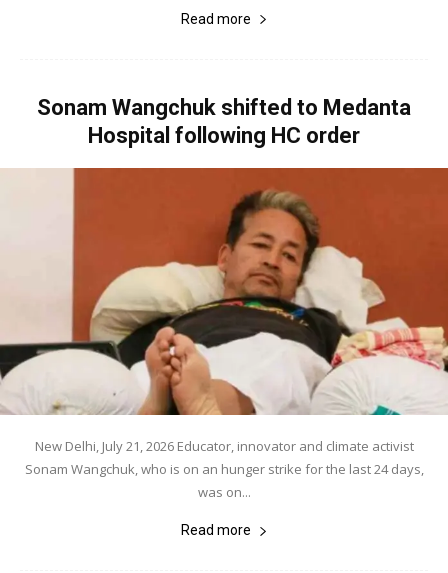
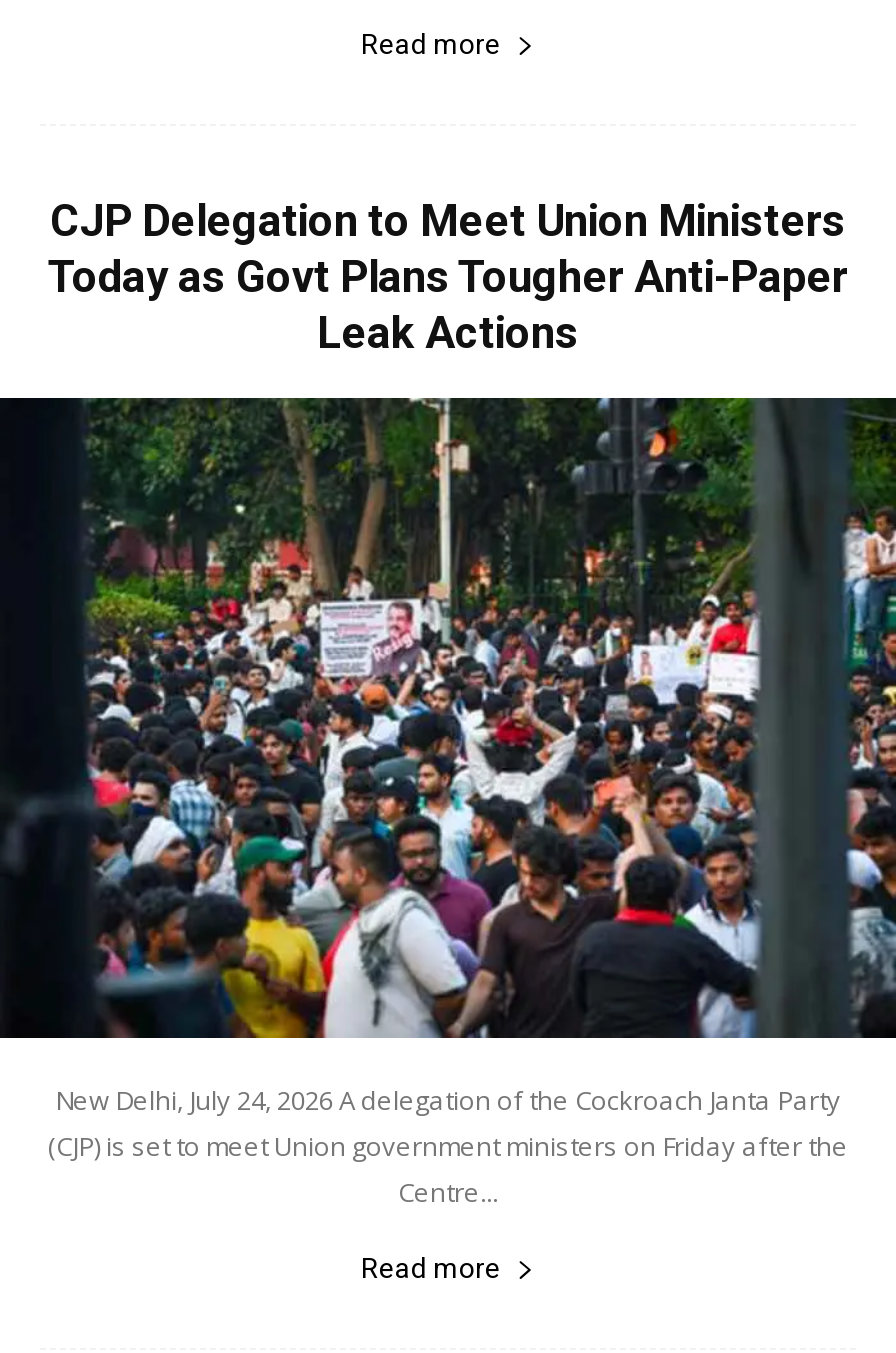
[37,94,411,147] Sonam Wangchuk shifted to Medanta | Hospital following HC order -> [48,196,848,358] CJP Delegation to Meet Union Ministers | Today as Govt Plans Tougher Anti-Paper | Leak Actions
[3,167,445,501] [image] | New Delhi, July 21, 2026 Educator, innovator and climate activist | Sonam Wangchuk, who is on an hunger strike for the last 24 days, | was on... -> [6,395,890,1210] [image] | New Delhi, July 24, 2026 A delegation of the Cockroach Janta Party | (CJP) is set to meet Union government ministers on Friday after the | Centre...

